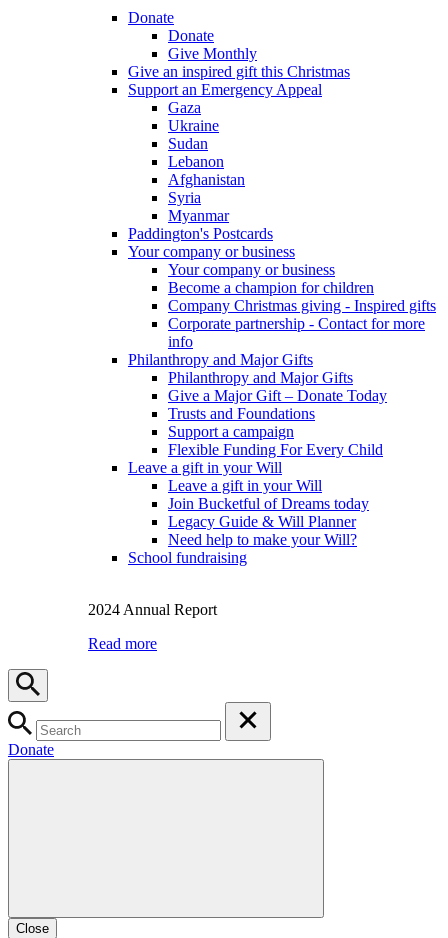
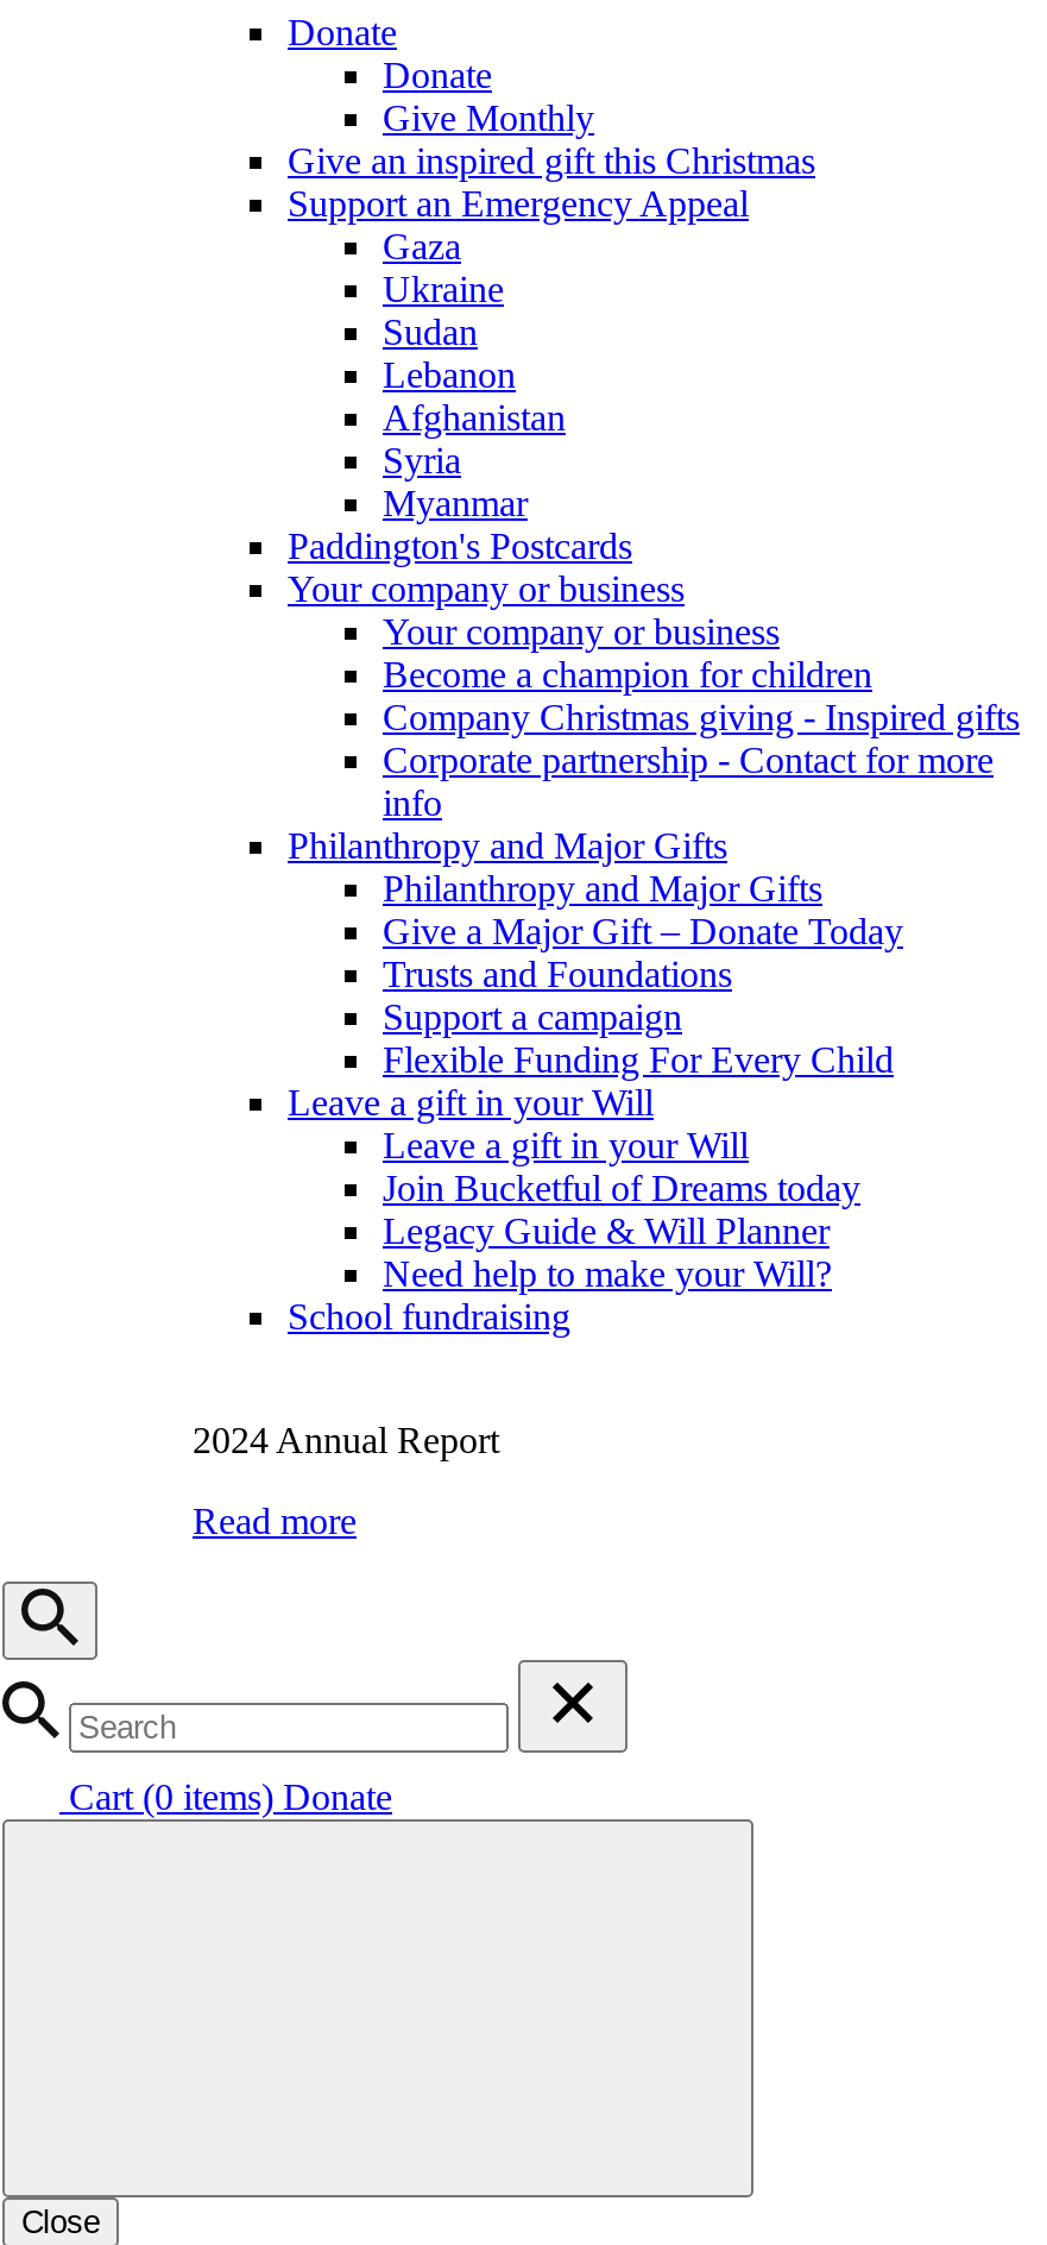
[8,741,54,758] Donate -> [69,1776,392,1816] Cart (0 items) Donate

